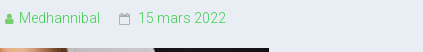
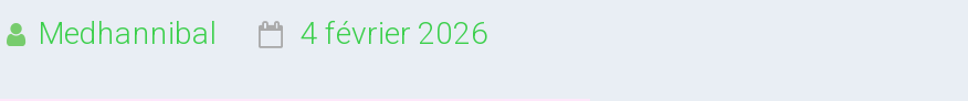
[138,10,226,26] 15 mars 2022 -> [301,15,488,50] 4 février 2026

